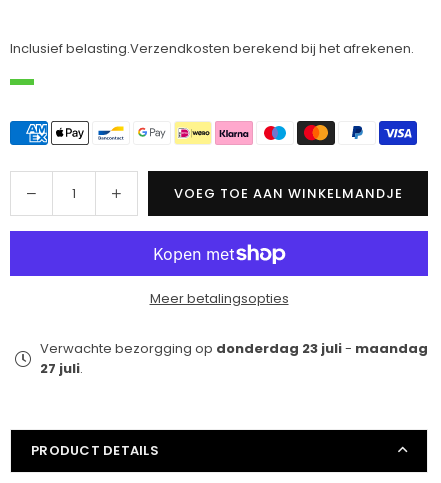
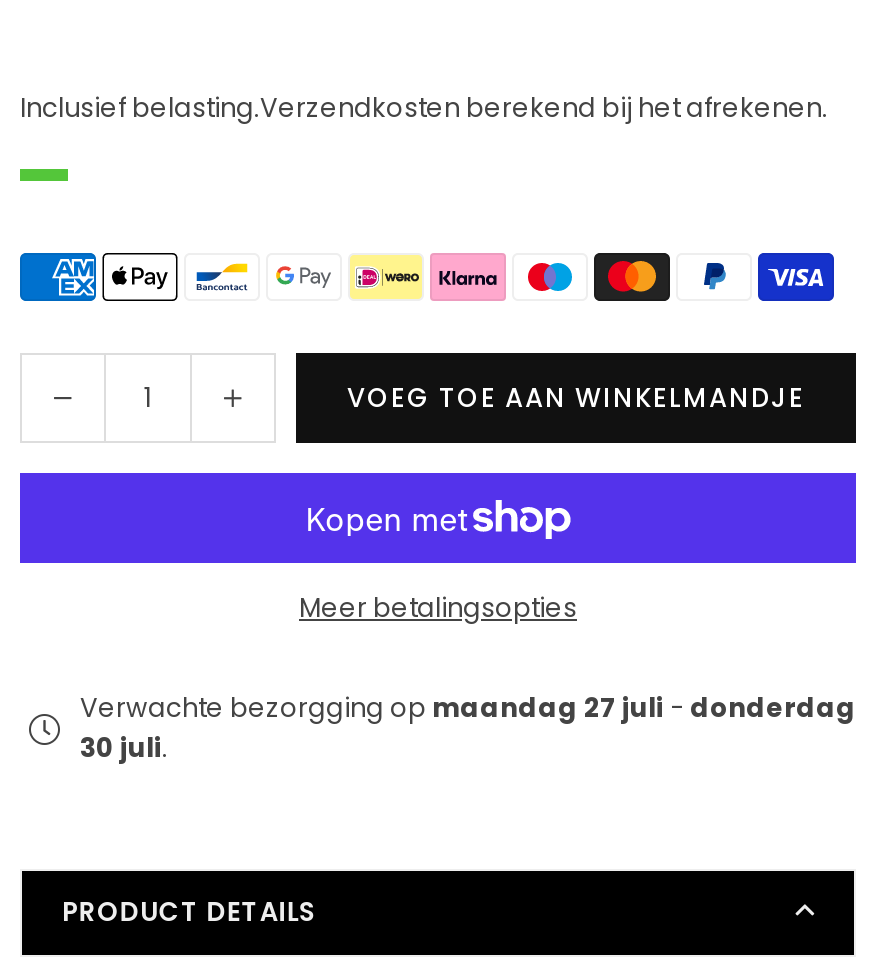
[40,339,428,358] Verwachte bezorgging op donderdag 23 juli - maandag -> [80,689,856,727] Verwachte bezorgging op maandag 27 juli - donderdag
[40,359,83,378] 27 juli. -> [80,729,168,767] 30 juli.

